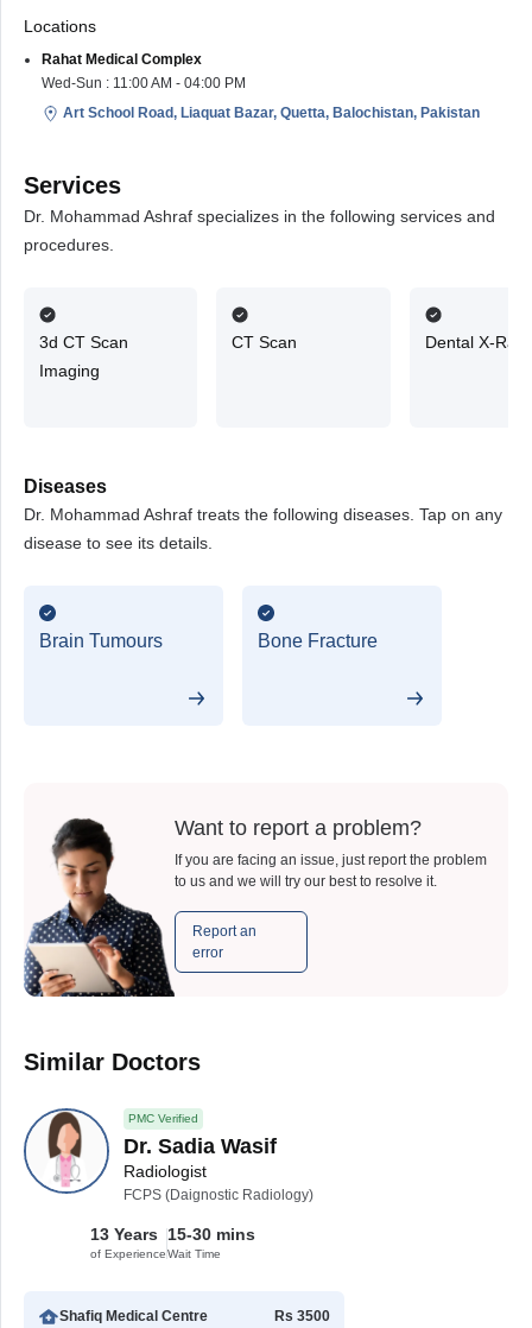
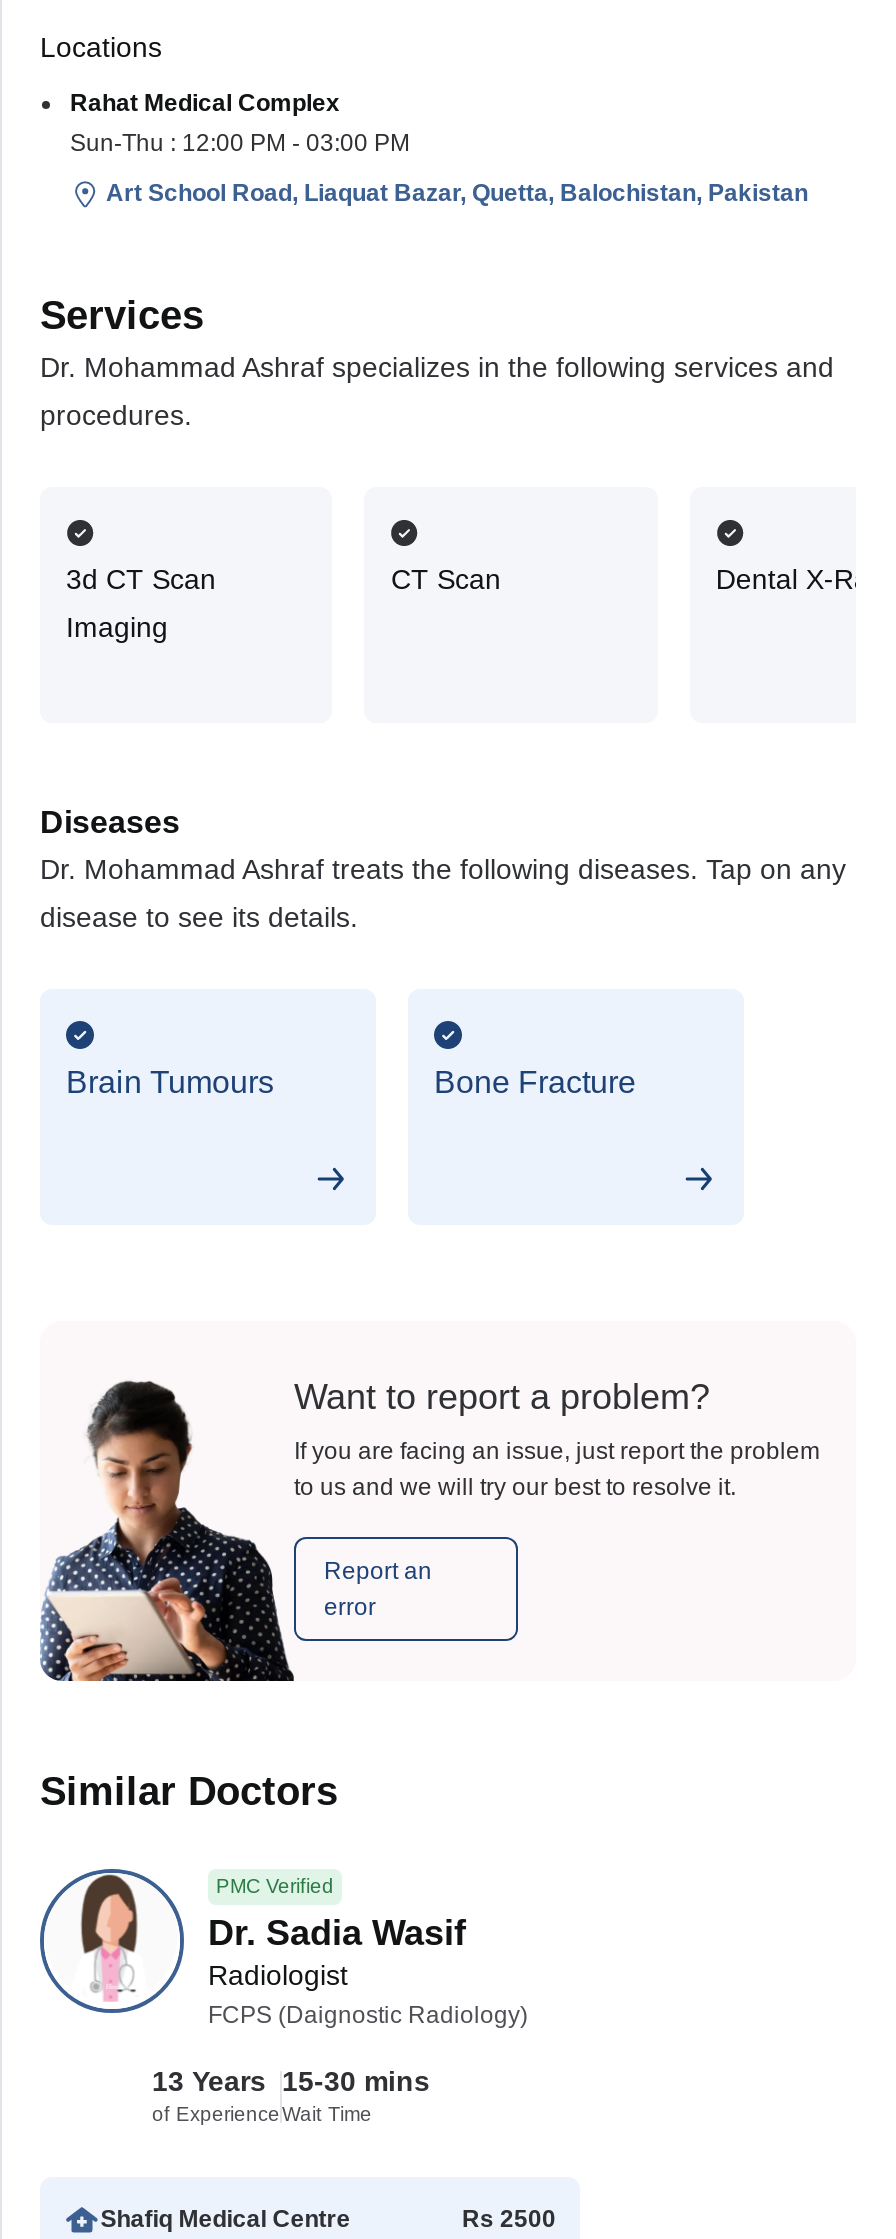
[42,75,246,92] Wed-Sun : 11:00 AM - 04:00 PM -> [70,129,410,157] Sun-Thu : 12:00 PM - 03:00 PM
[274,1308,330,1325] Rs 3500 -> [462,2205,556,2233] Rs 2500

